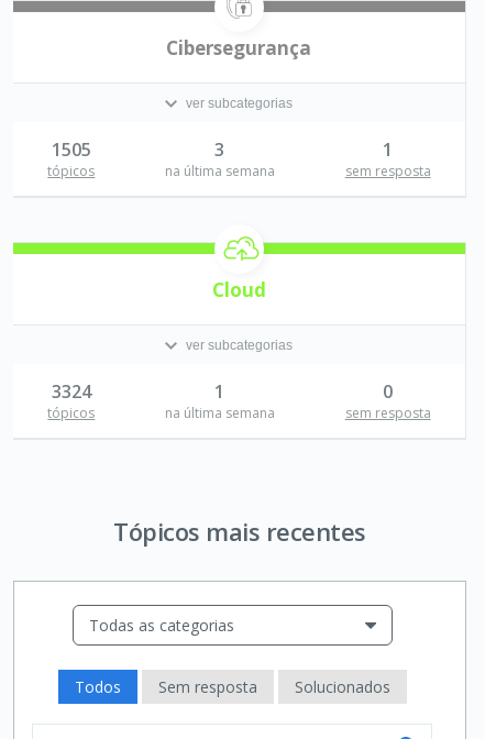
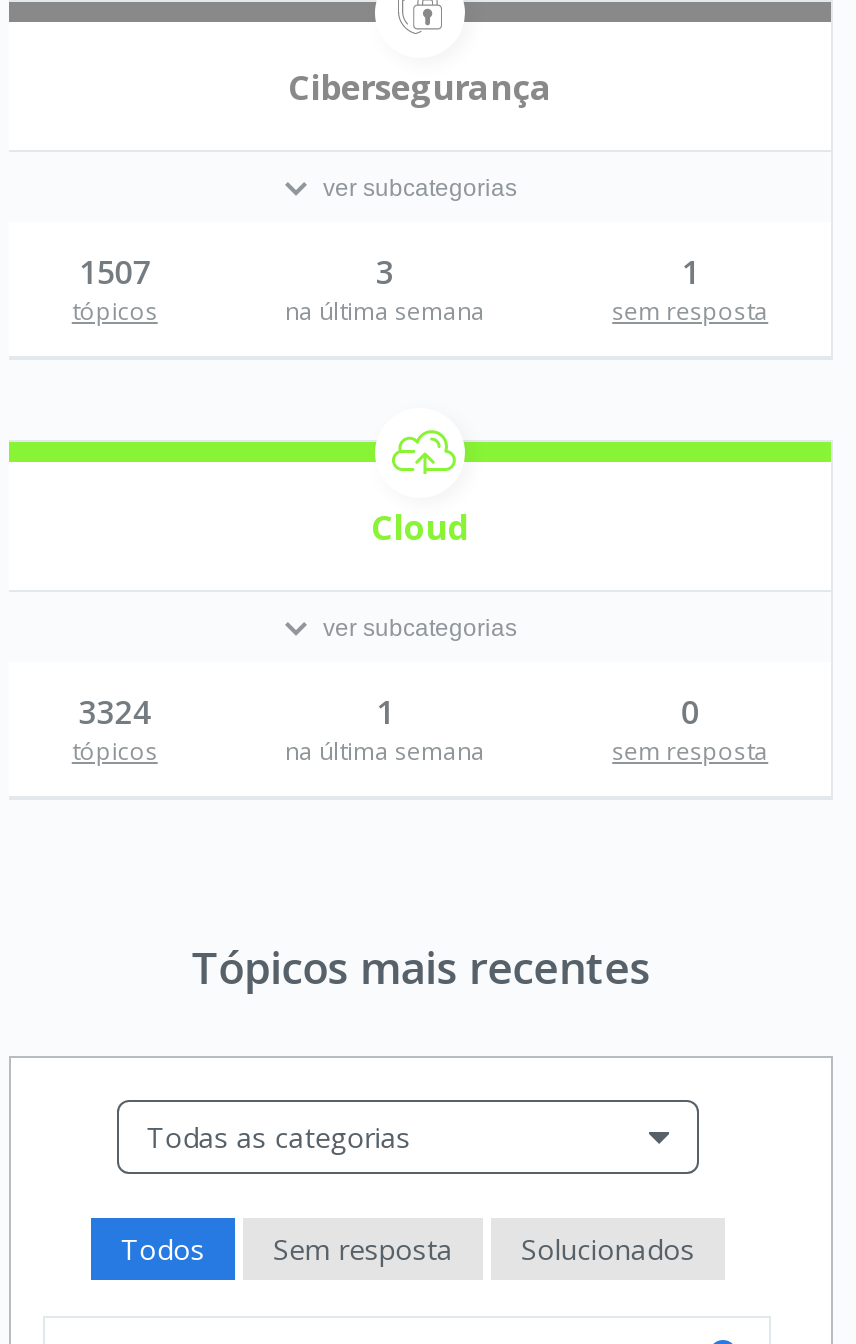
[52,137,91,162] 1505 -> [79,250,151,294] 1507

